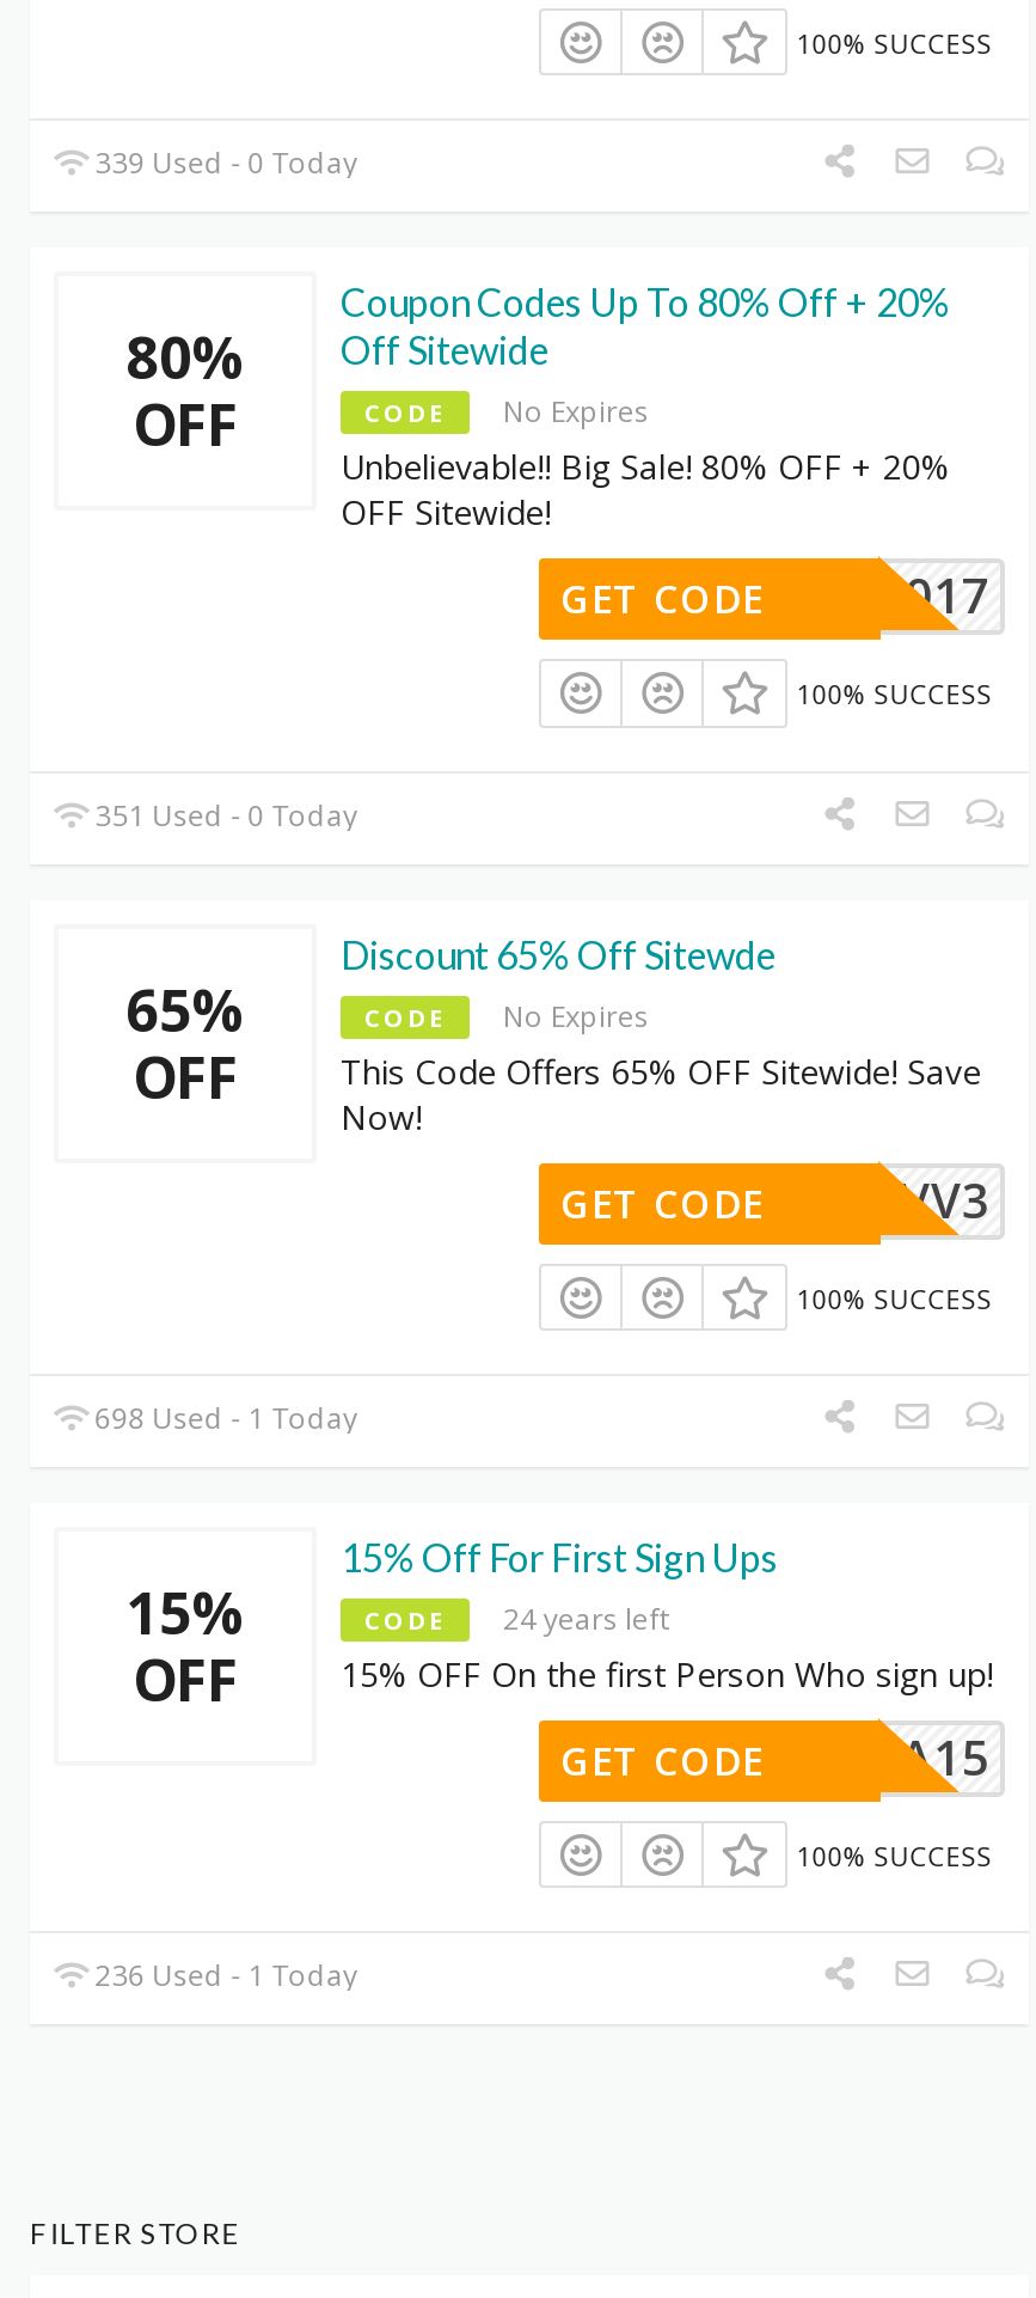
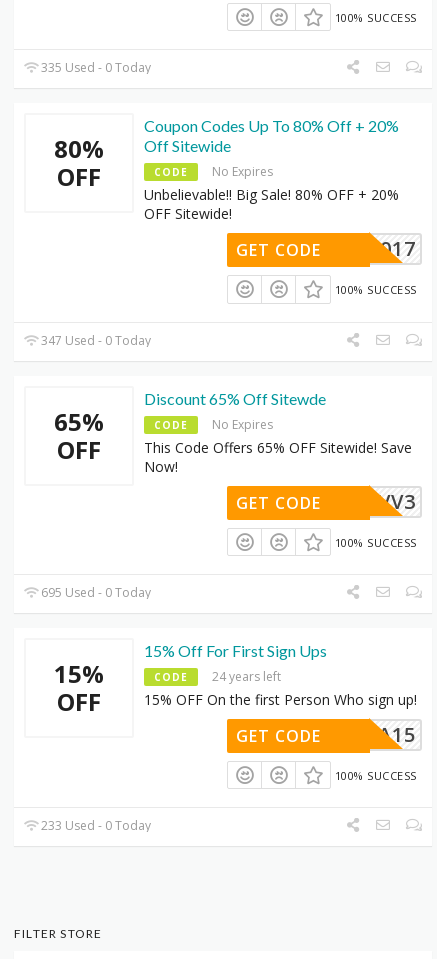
[88,143,358,183] 339 Used - 0 Today -> [38,59,151,76] 335 Used - 0 Today
[88,794,358,835] 351 Used - 0 Today -> [38,331,151,348] 347 Used - 0 Today
[88,1398,358,1438] 698 Used - 1 Today -> [38,584,151,601] 695 Used - 0 Today
[88,1956,358,1996] 236 Used - 1 Today -> [38,817,151,834] 233 Used - 0 Today

